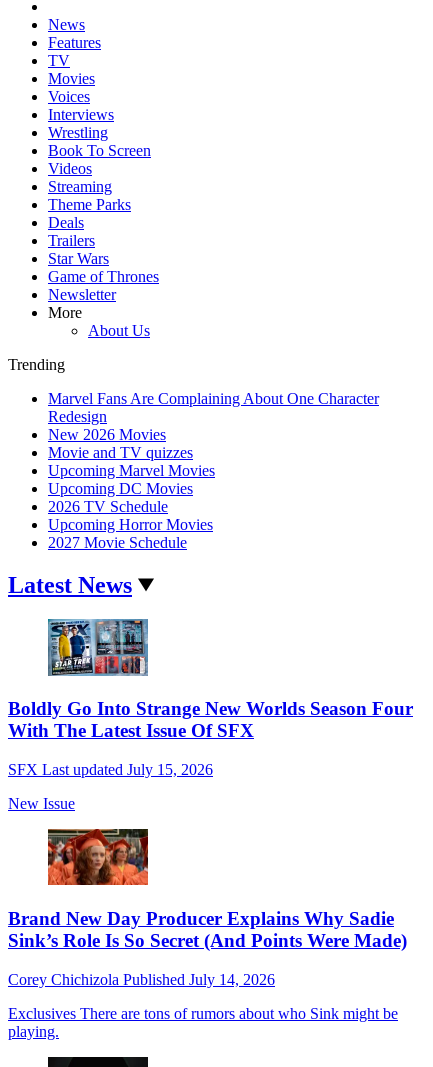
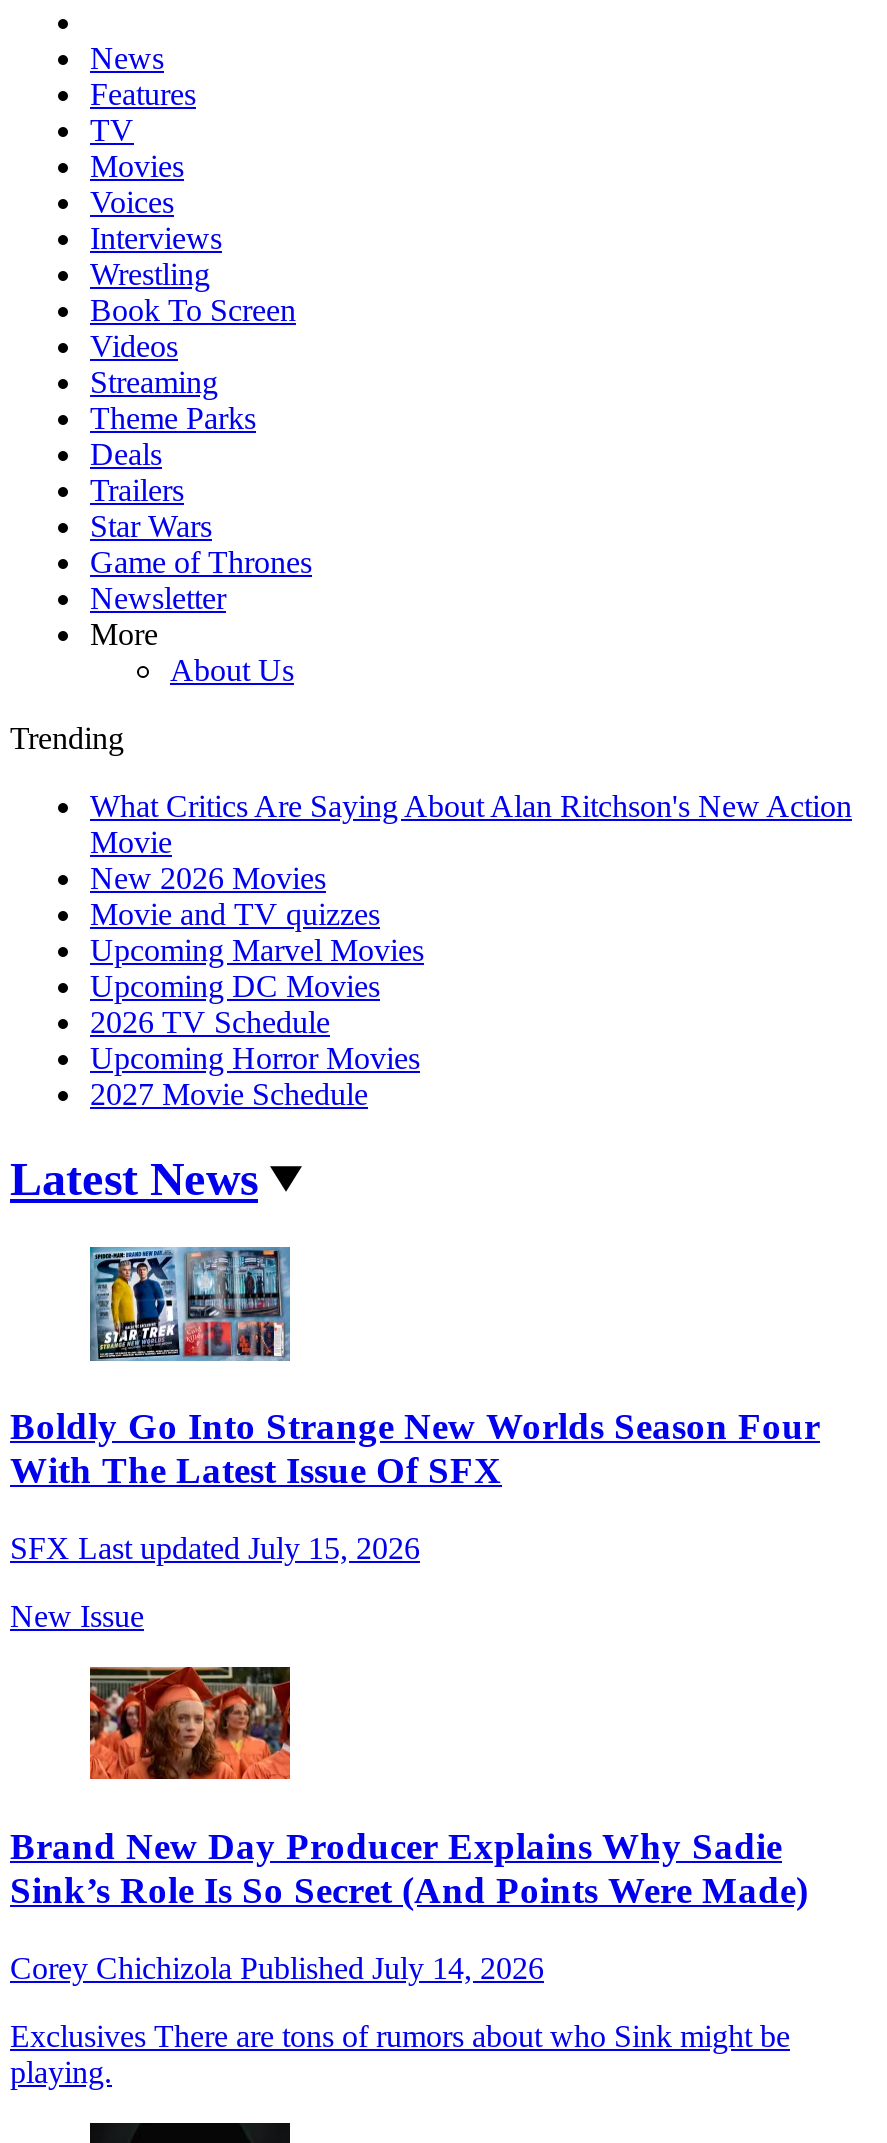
[48,390,379,425] Marvel Fans Are Complaining About One Character | Redesign -> [90,789,852,859] What Critics Are Saying About Alan Ritchson's New Action | Movie

